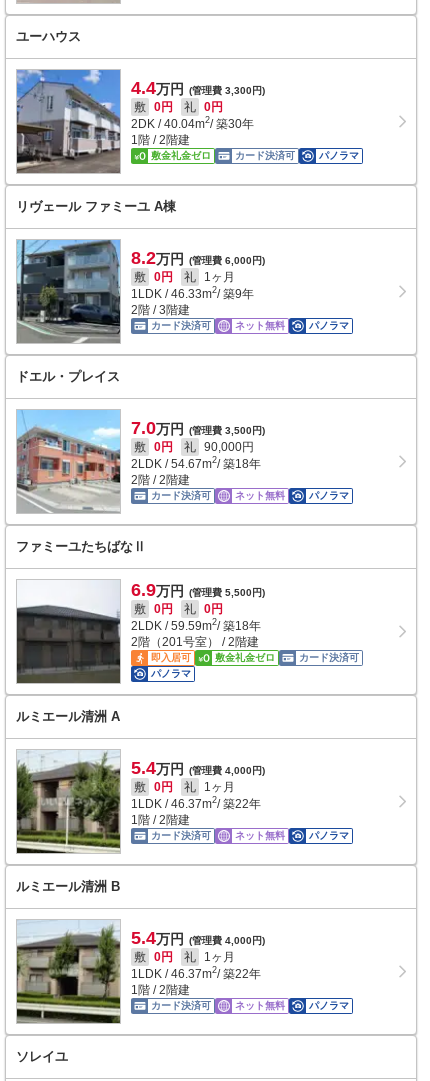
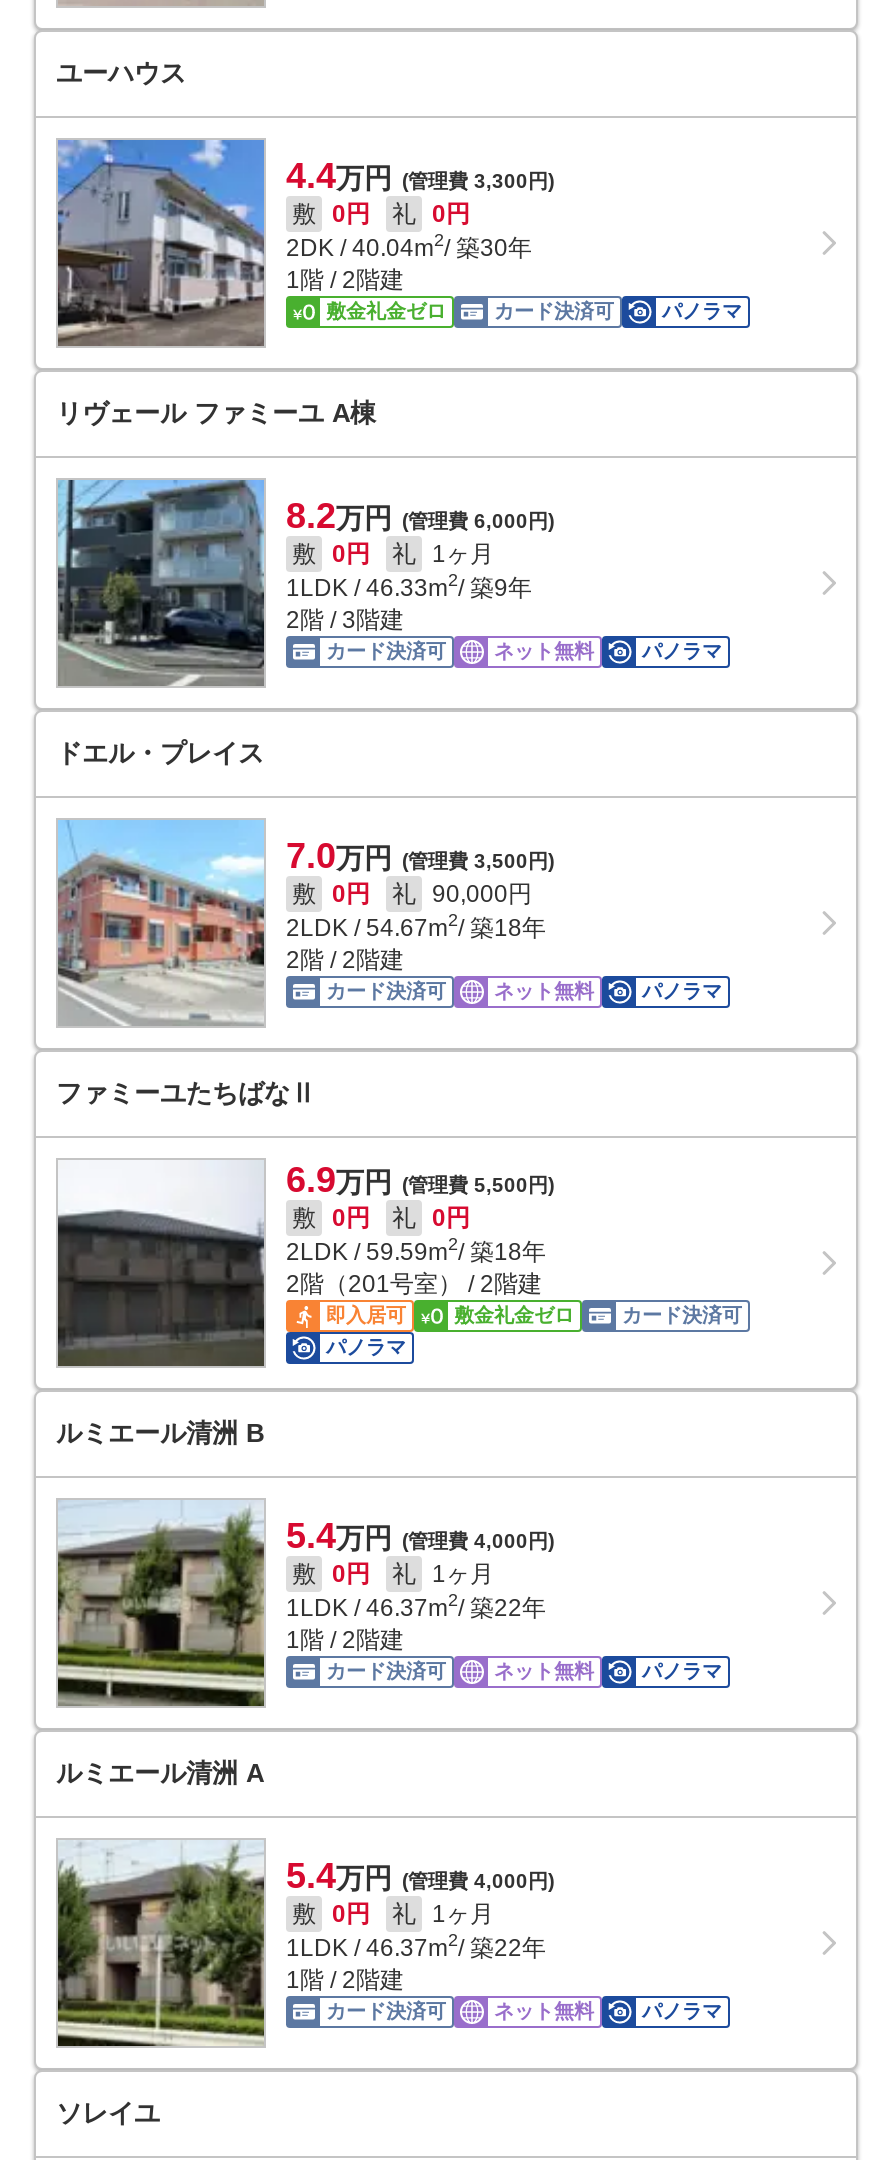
moved [16,709,120,724] -> [56,1758,264,1788]: ルミエール清洲 A
moved [16,752,121,853] -> [56,1844,266,2046]: [image]
moved [16,879,120,894] -> [56,1418,264,1448]: ルミエール清洲 B
moved [16,923,121,1024] -> [56,1506,266,1708]: [image]

